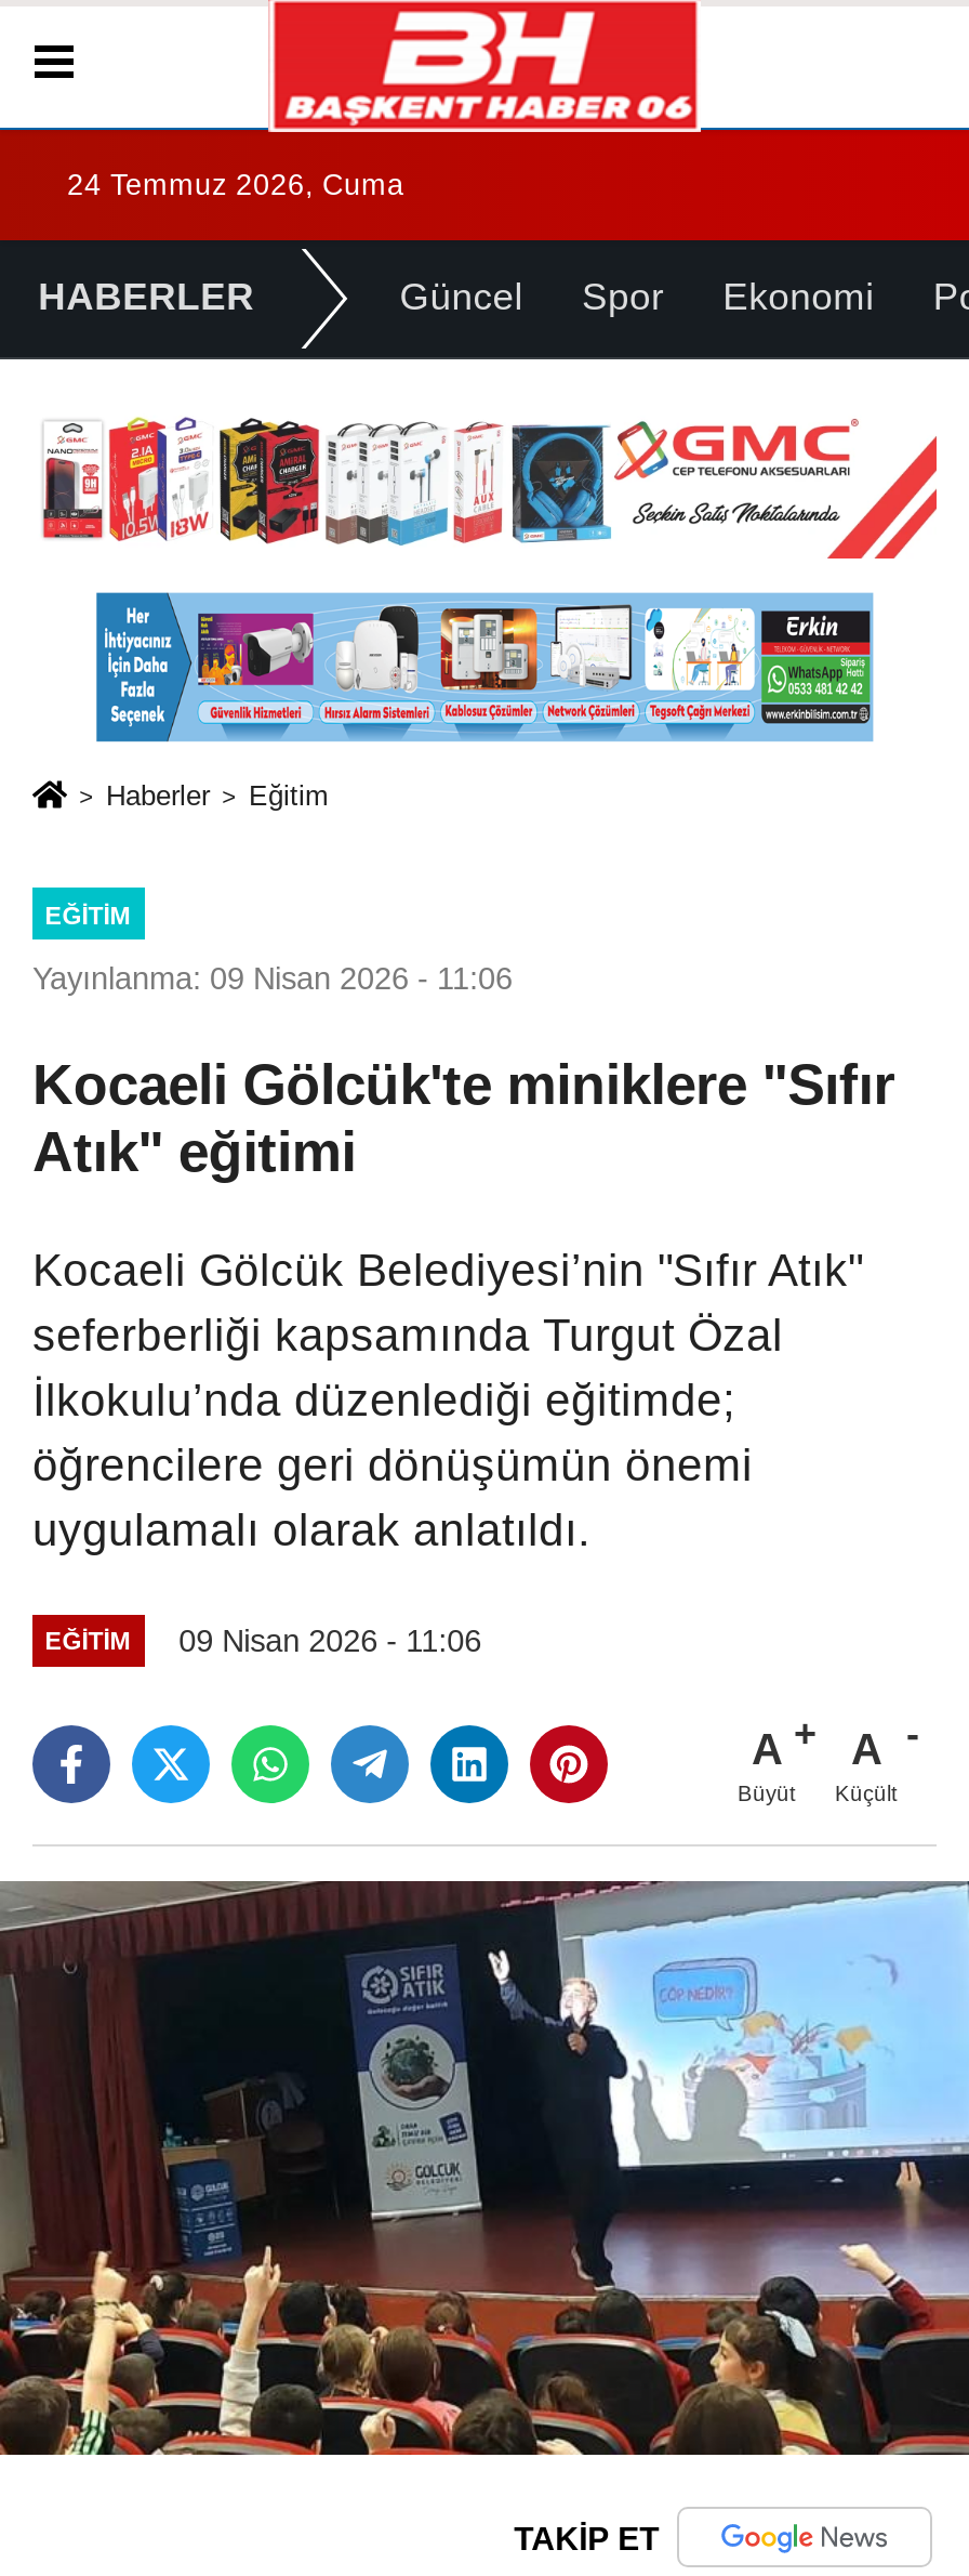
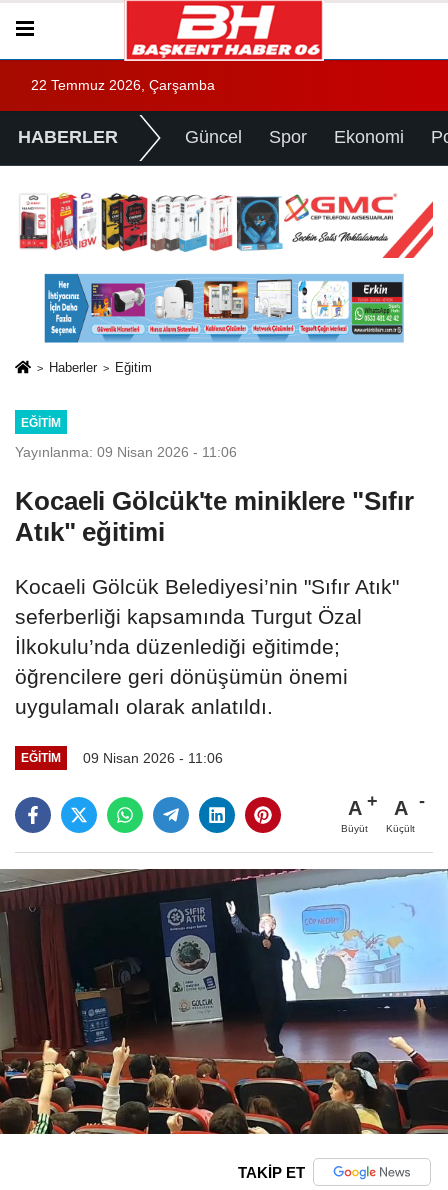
[67,169,404,201] 24 Temmuz 2026, Cuma -> [31,78,215,93] 22 Temmuz 2026, Çarşamba

